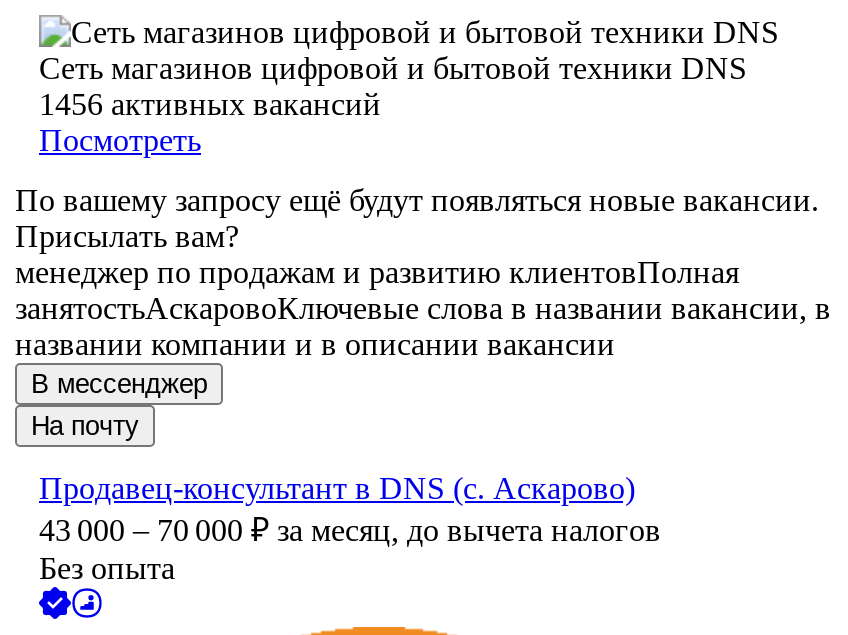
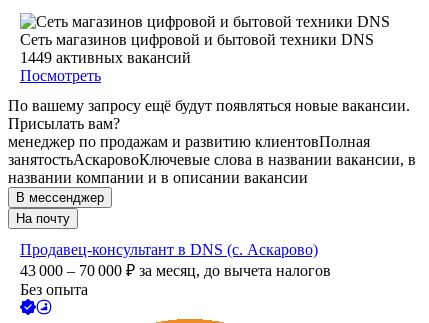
[39,88,381,122] 1456 активных вакансий -> [20,49,191,66] 1449 активных вакансий

